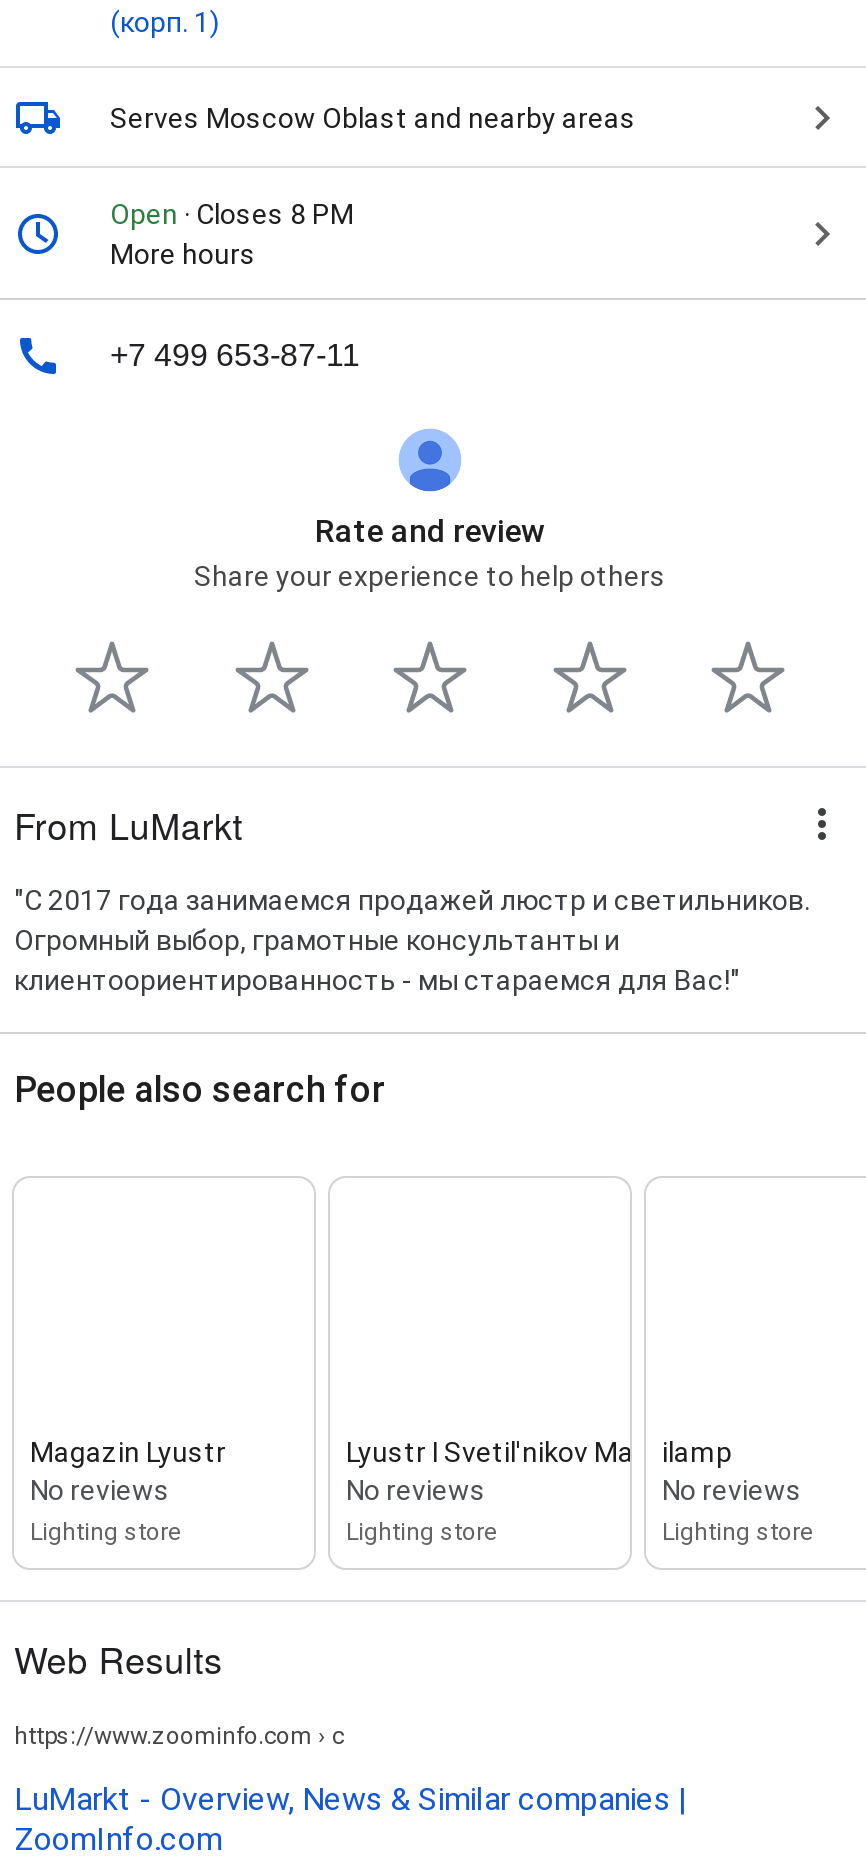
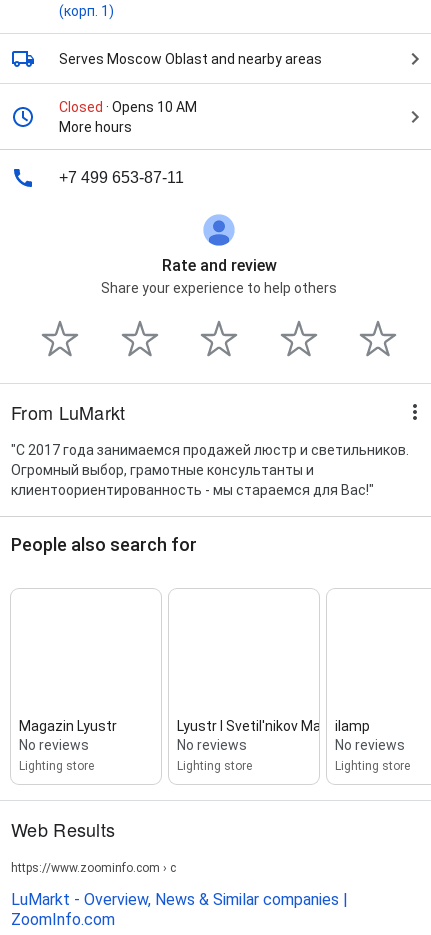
[110,198,354,230] Open · Closes 8 PM -> [59,99,197,115] Closed · Opens 10 AM

